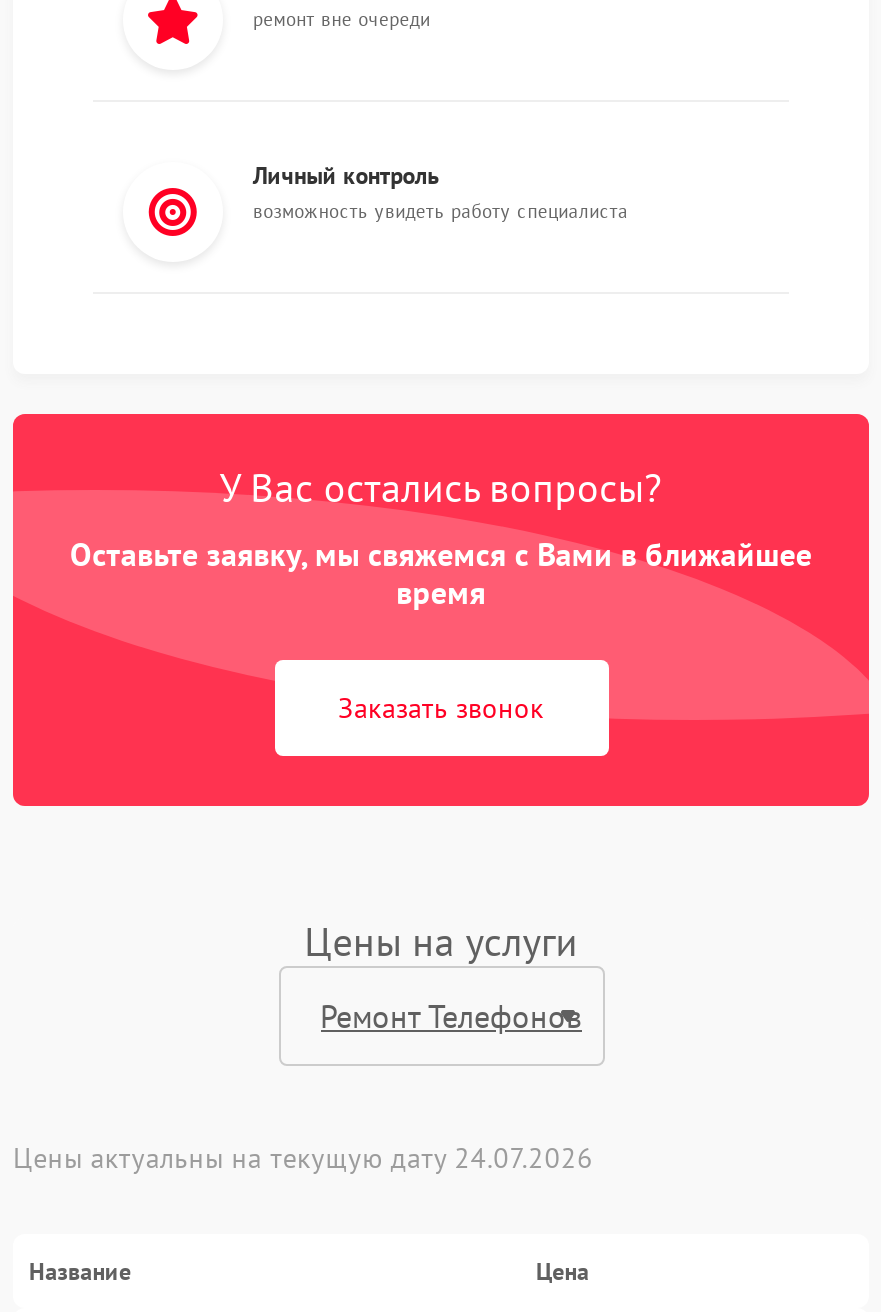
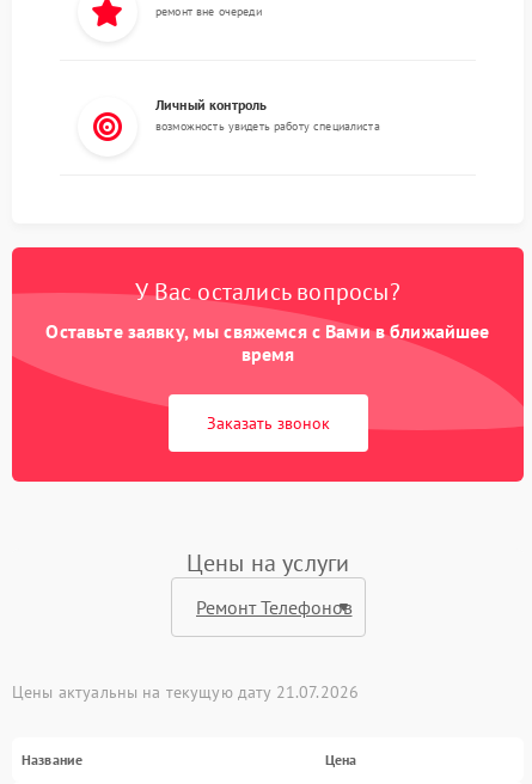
[13,1139,593,1175] Цены актуальны на текущую дату 24.07.2026 -> [12,681,359,702] Цены актуальны на текущую дату 21.07.2026

